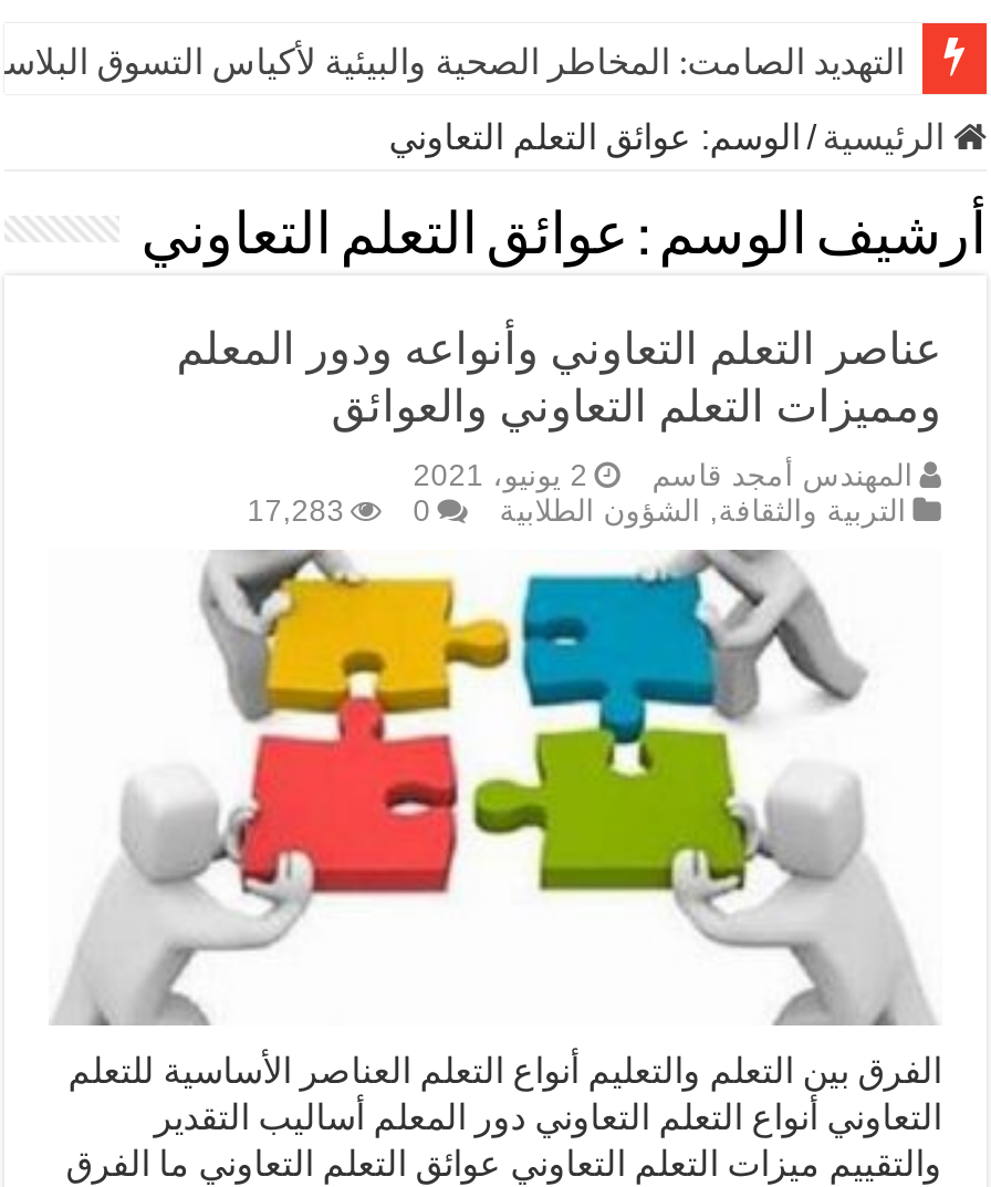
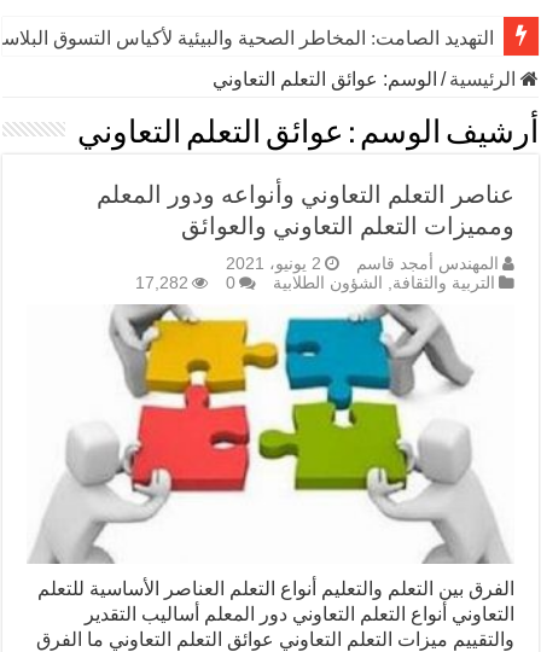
[250,494,347,528] 17,283 -> [136,274,189,292] 17,282

